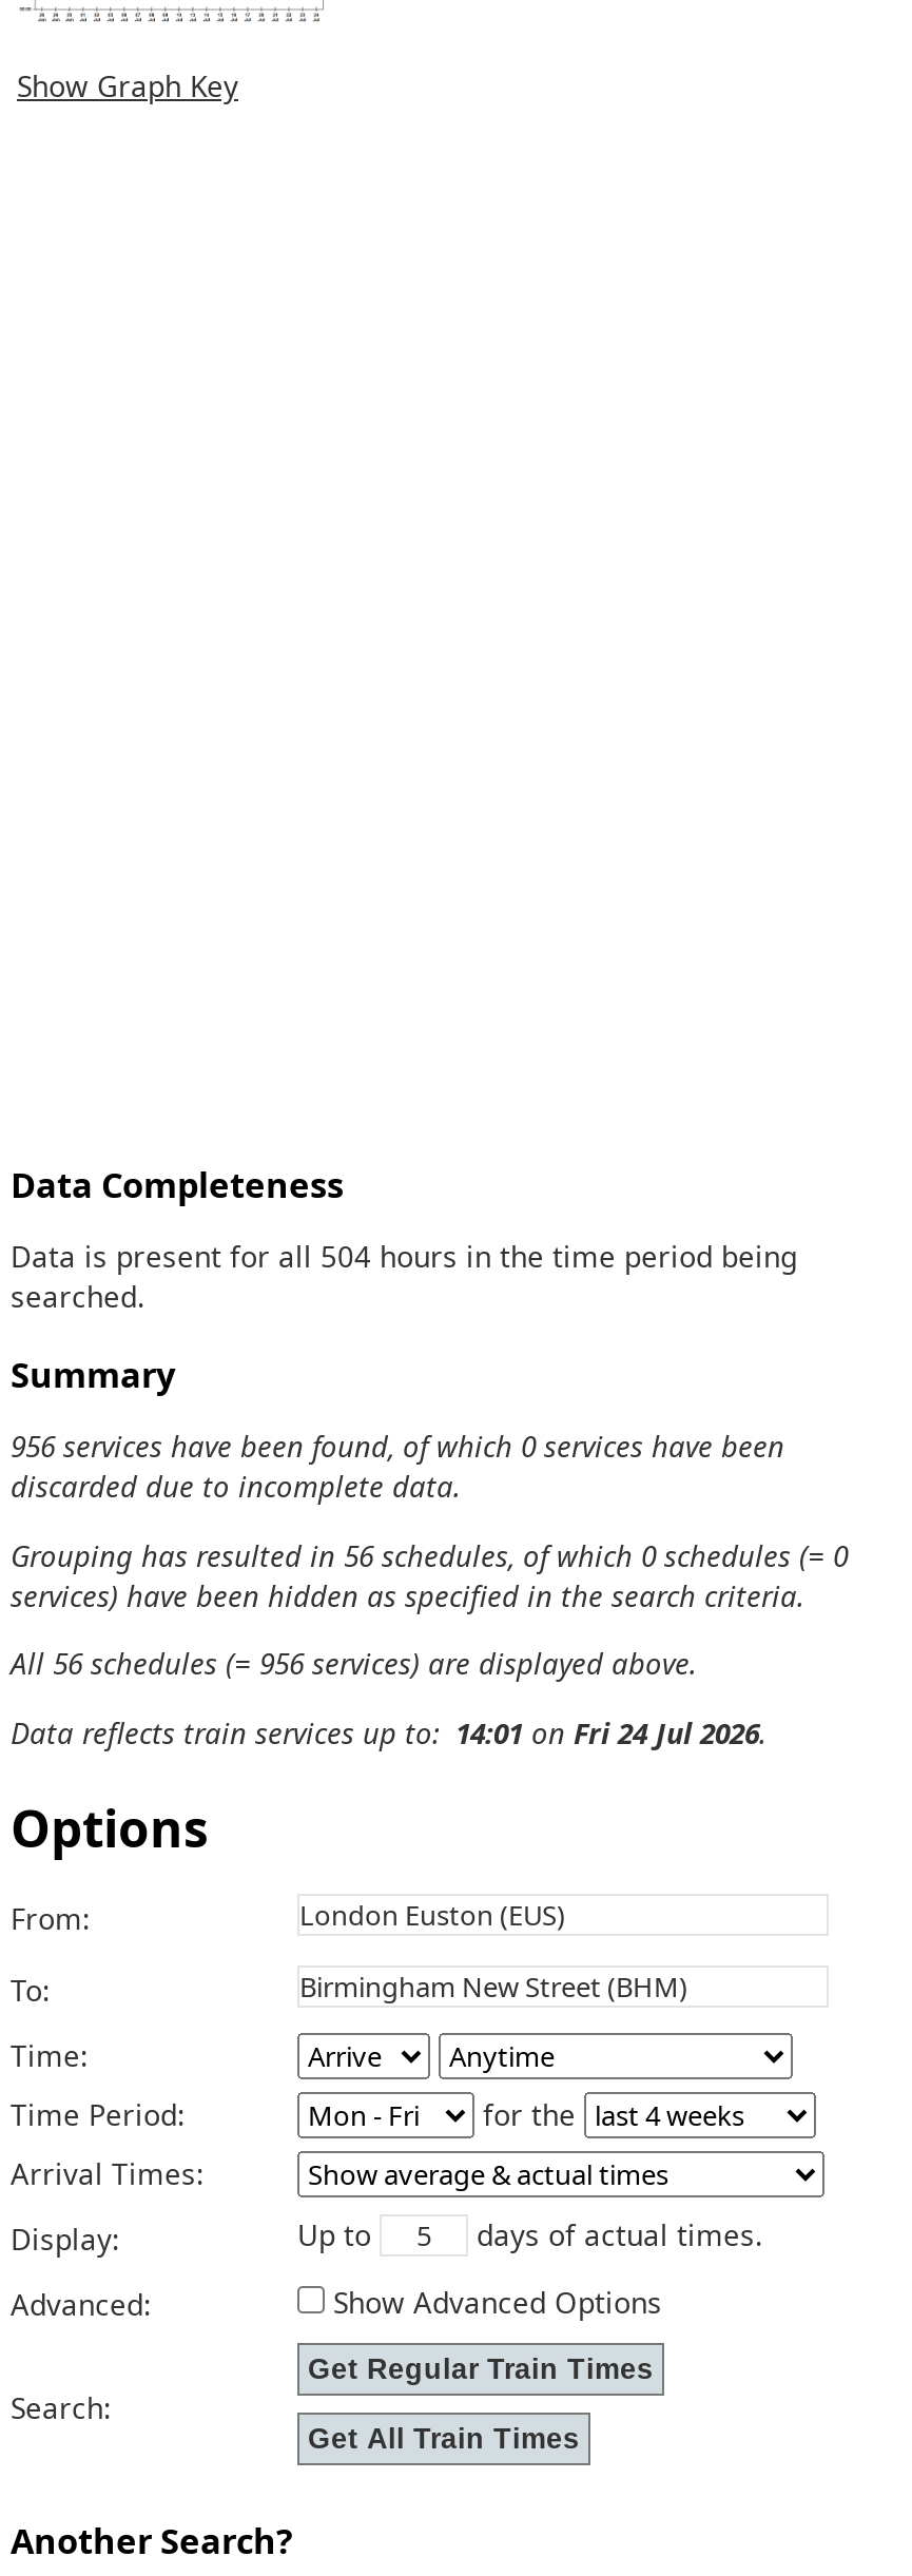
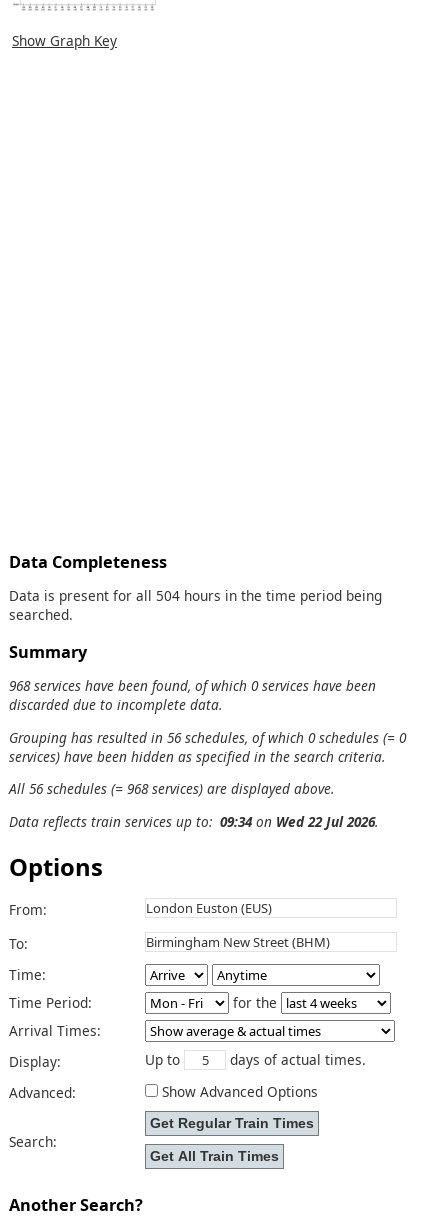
[11,1426,784,1466] 956 services have been found, of which 0 services have been -> [9,676,376,695] 968 services have been found, of which 0 services have been
[11,1644,696,1684] All 56 schedules (= 956 services) are displayed above. -> [9,779,334,798] All 56 schedules (= 968 services) are displayed above.
[11,1712,765,1752] Data reflects train services up to: 14:01 on Fri 24 Jul 2026. -> [9,812,378,831] Data reflects train services up to: 09:34 on Wed 22 Jul 2026.

